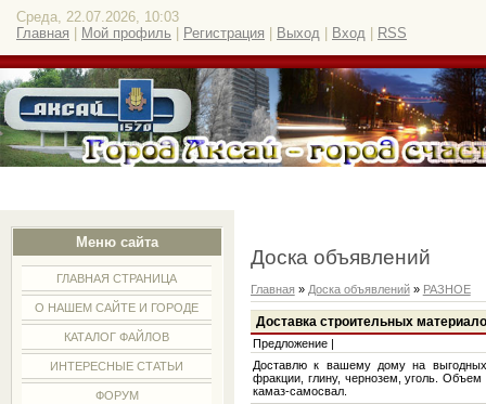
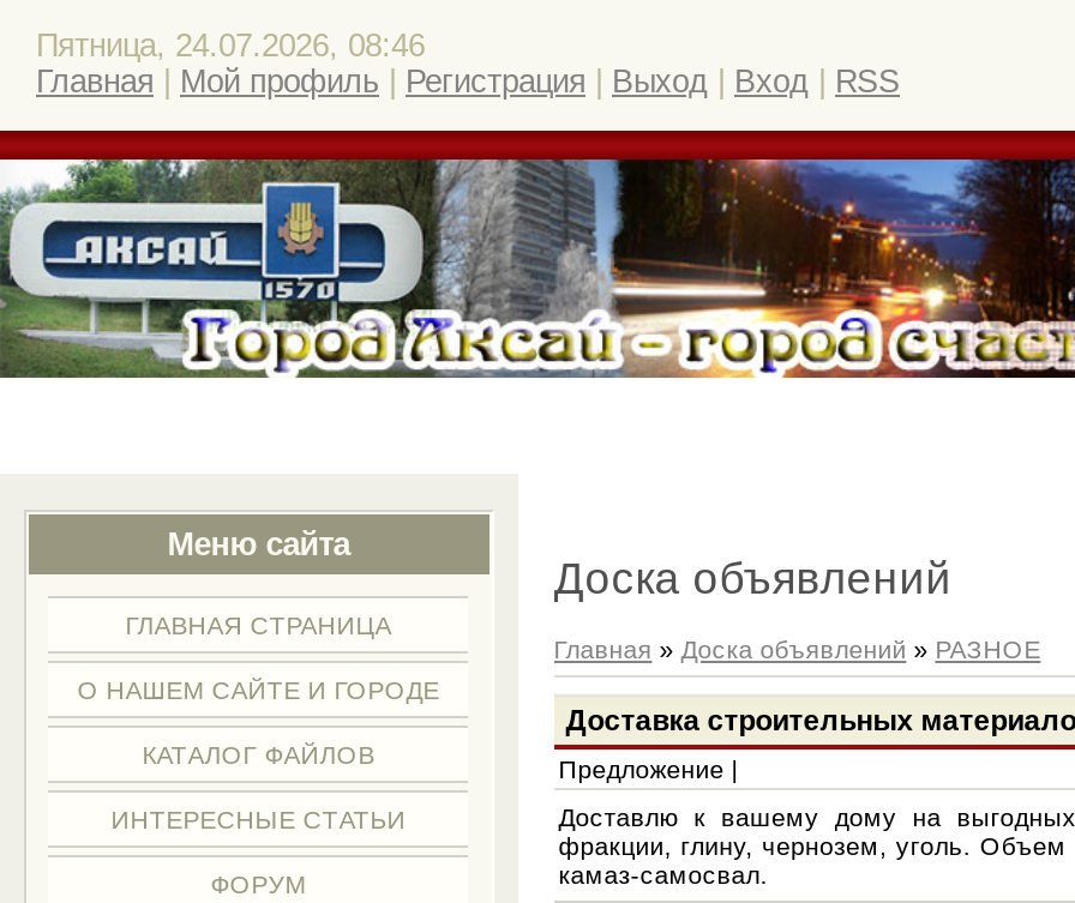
[16,9,179,25] Среда, 22.07.2026, 10:03 -> [36,28,425,64] Пятница, 24.07.2026, 08:46

